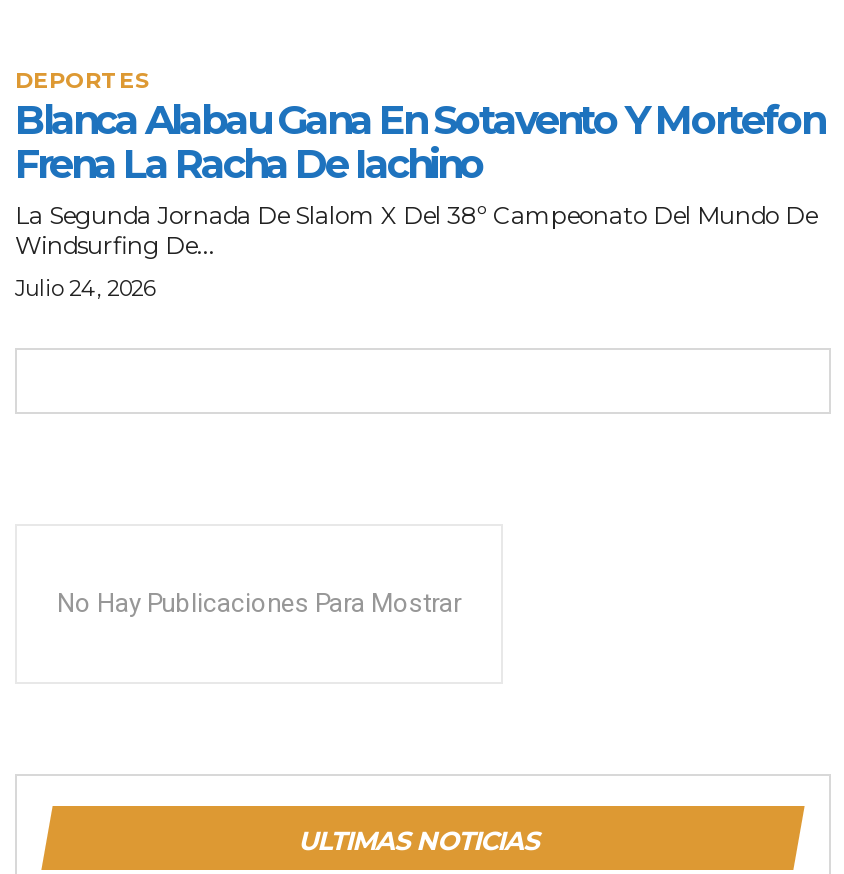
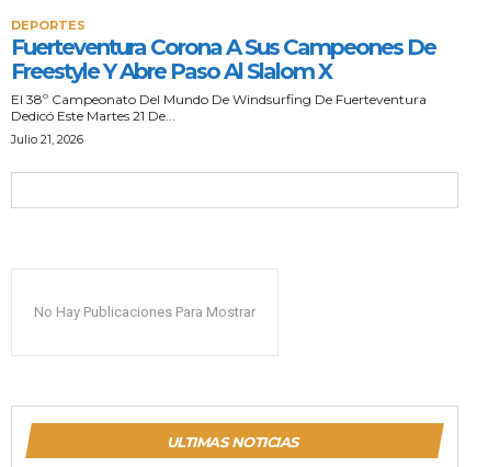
[15,96,823,260] Blanca Alabau Gana En Sotavento Y Mortefon | Frena La Racha De Iachino | La Segunda Jornada De Slalom X Del 38º Campeonato Del Mundo De | Windsurfing De... -> [11,34,435,124] Fuerteventura Corona A Sus Campeones De | Freestyle Y Abre Paso Al Slalom X | El 38º Campeonato Del Mundo De Windsurfing De Fuerteventura | Dedicó Este Martes 21 De...
[15,274,155,302] Julio 24, 2026 -> [11,131,83,147] Julio 21, 2026

